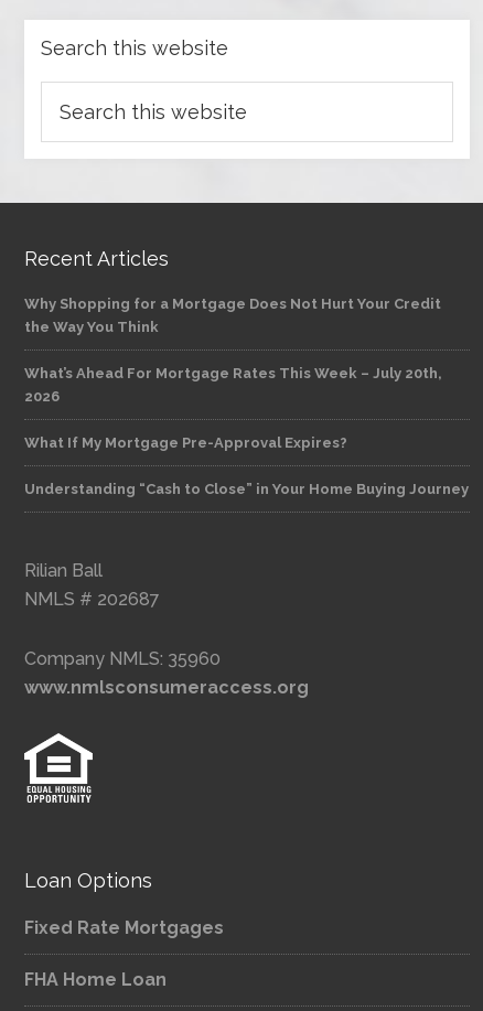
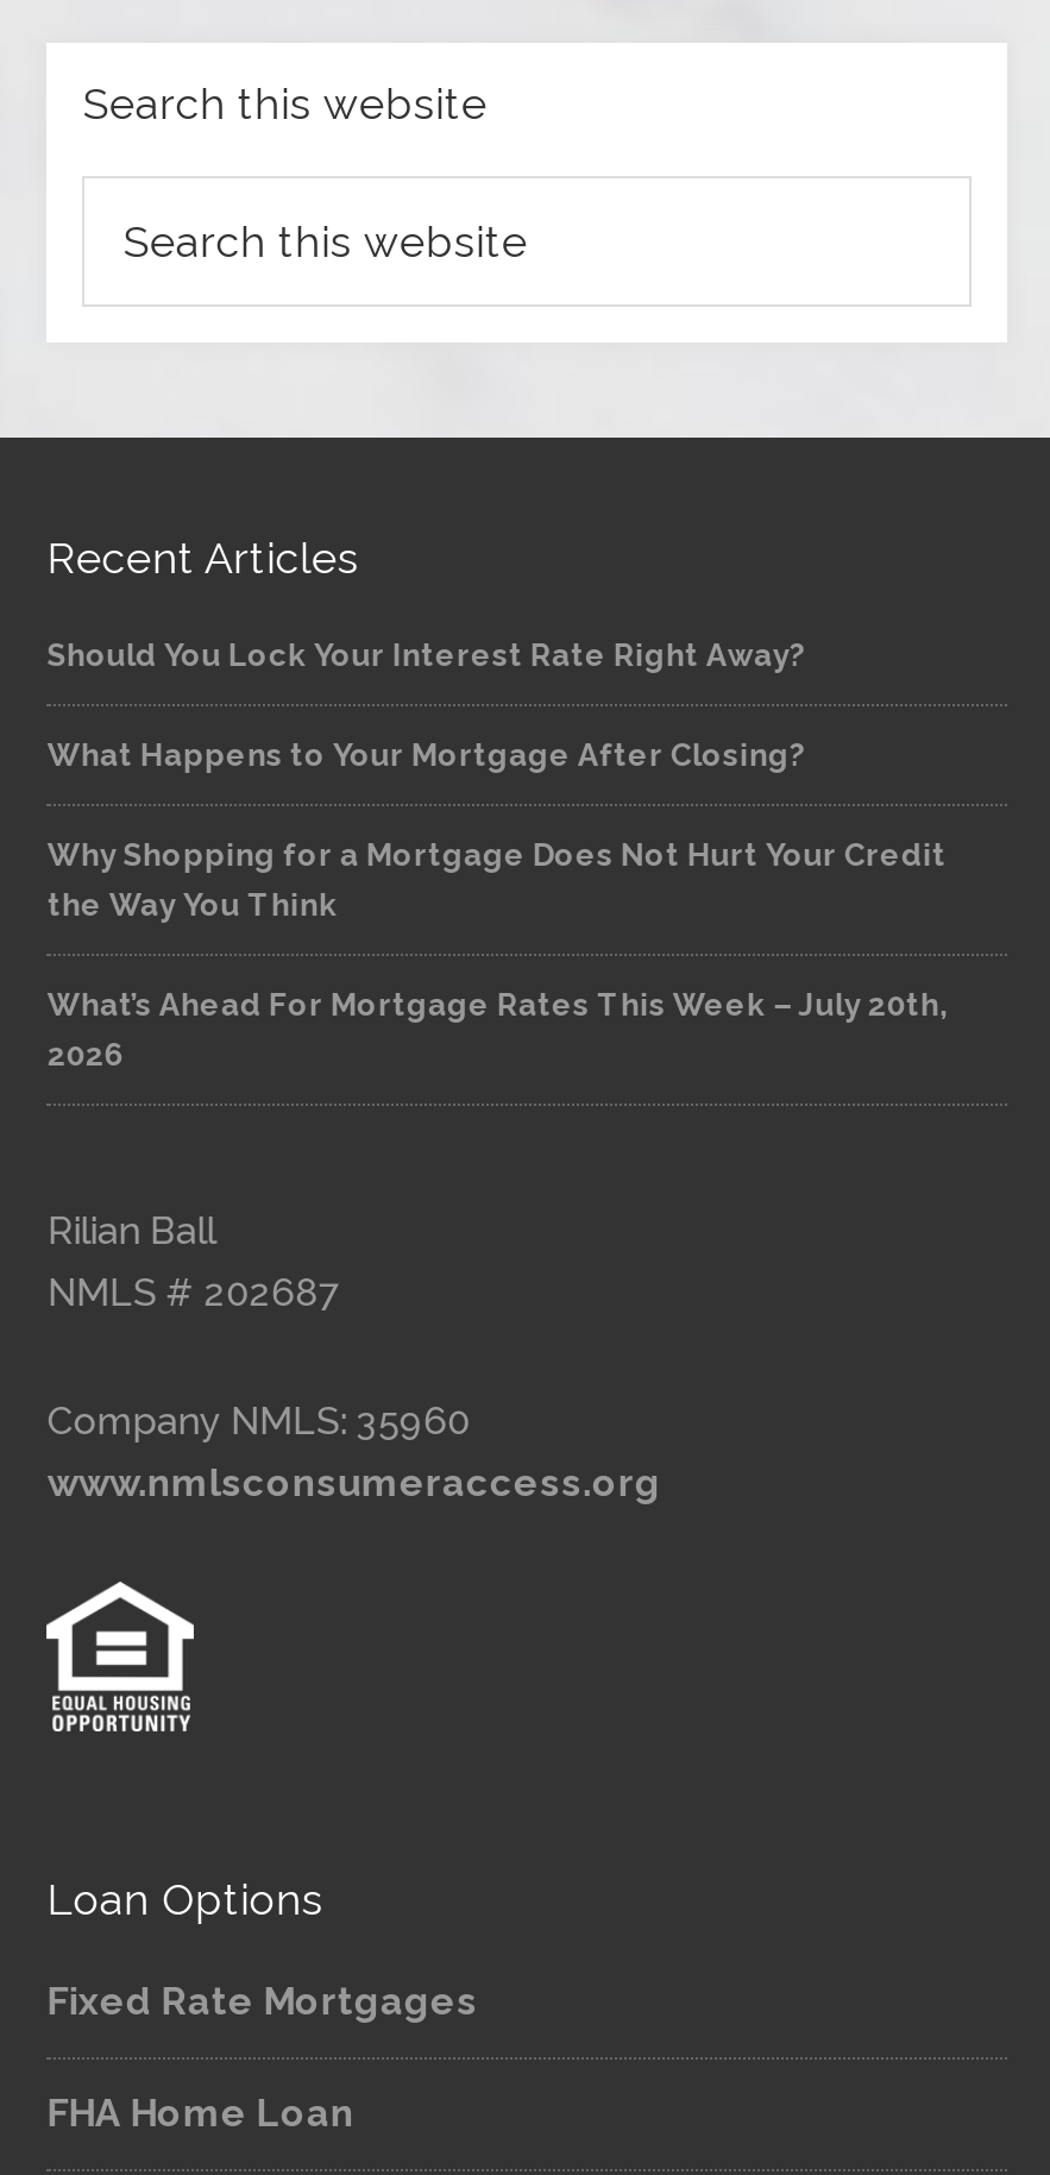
none -> [47,638,806,774] Should You Lock Your Interest Rate Right Away? | What Happens to Your Mortgage After Closing?
moved [25,296,443,405] -> [47,838,949,1074]: Why Shopping for a Mortgage Does Not Hurt Your Credit | the Way You Think | What’s Ahead For Mortgage Rates This Week – July 20th, | 2026
[25,435,469,498] What If My Mortgage Pre-Approval Expires? | Understanding “Cash to Close” in Your Home Buying Journey -> none

